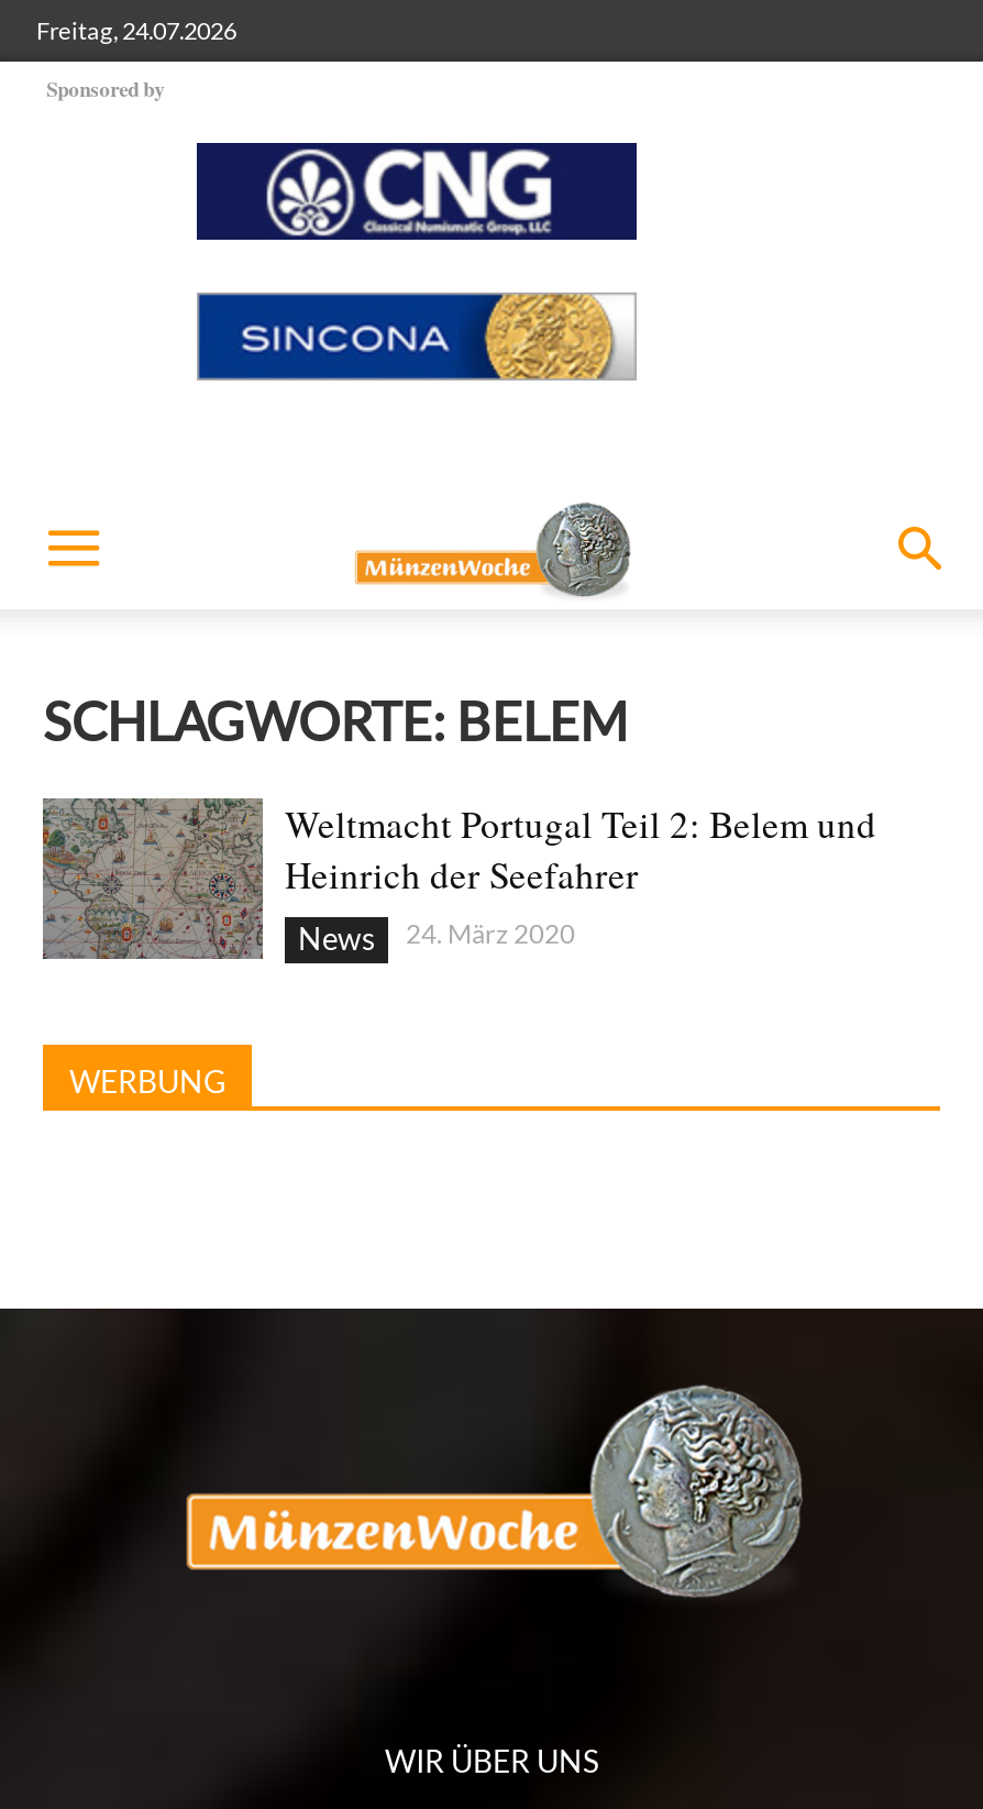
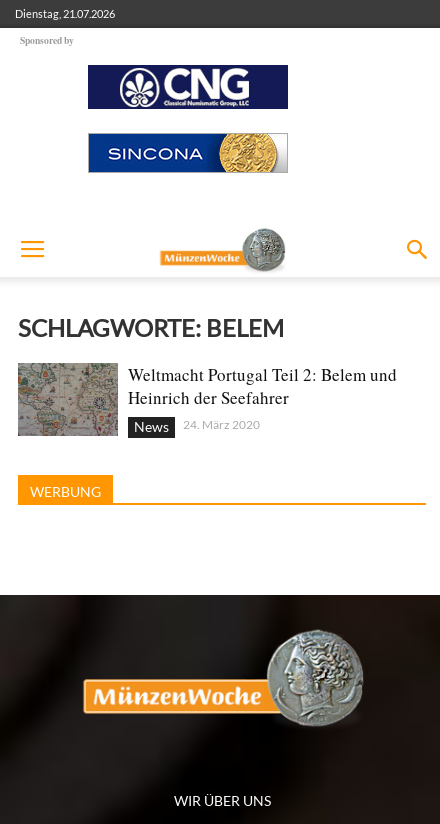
[36,15,236,44] Freitag, 24.07.2026 -> [15,7,115,20] Dienstag, 21.07.2026

